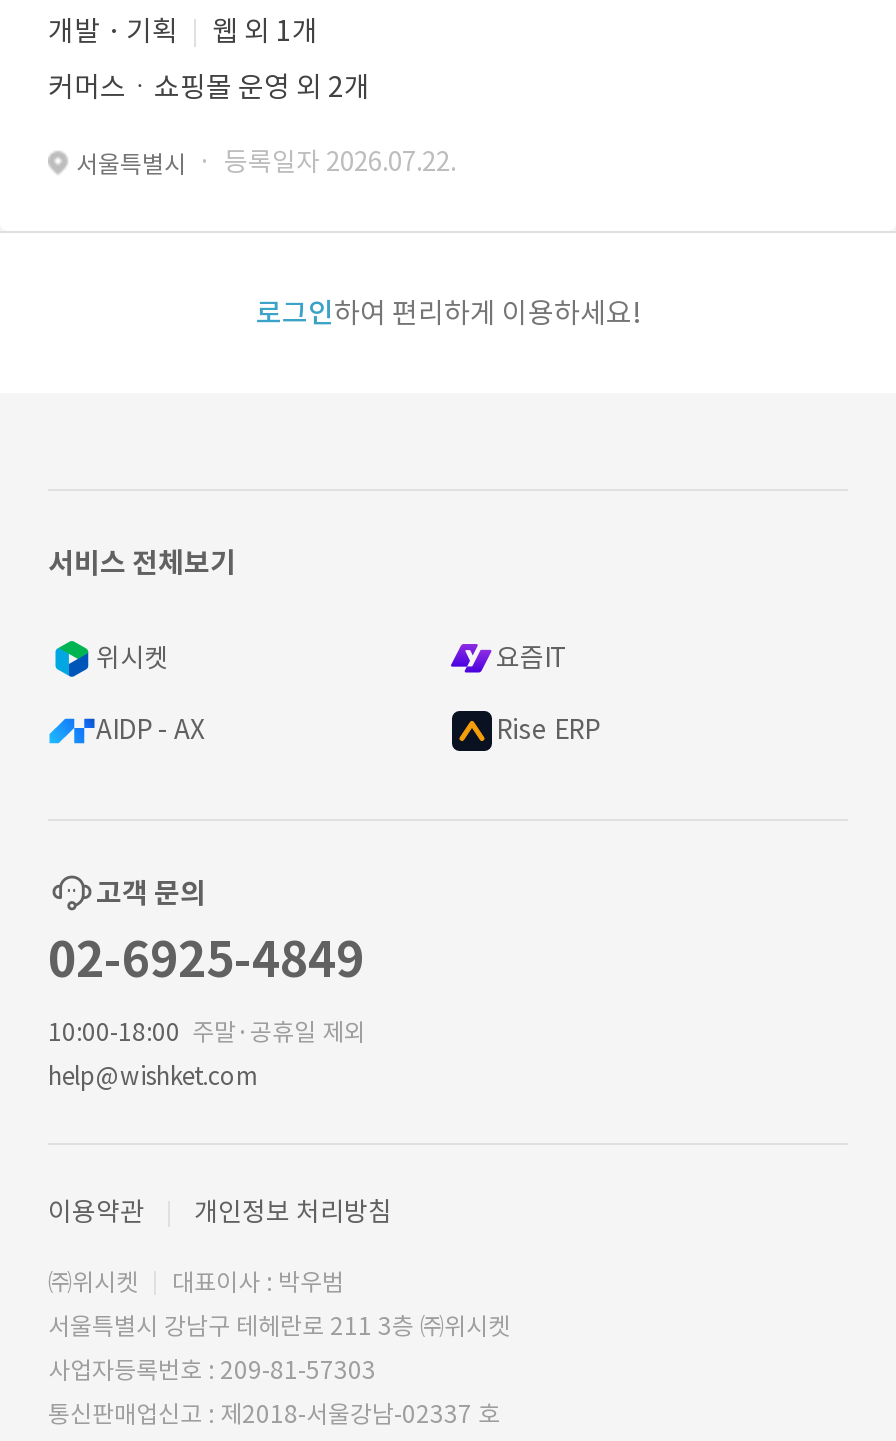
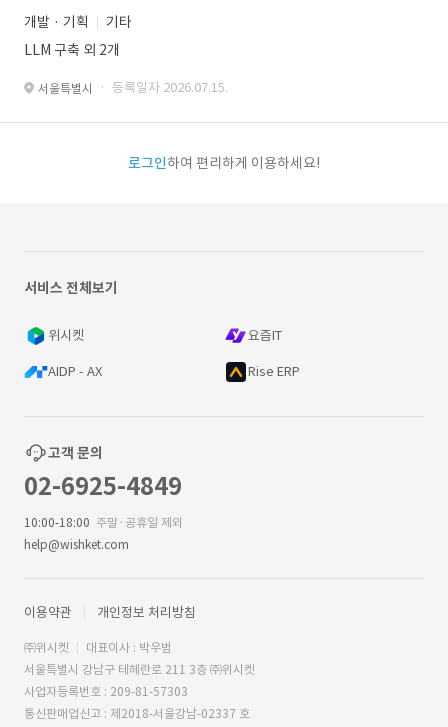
[212,13,318,49] 웹 외 1개 -> [106,13,132,31] 기타
[48,69,370,105] 커머스ㆍ쇼핑몰 운영 외 2개 -> [24,41,120,59] LLM 구축 외 2개
[76,145,456,179] 서울특별시 · 등록일자 2026.07.22. -> [38,79,228,96] 서울특별시 · 등록일자 2026.07.15.

